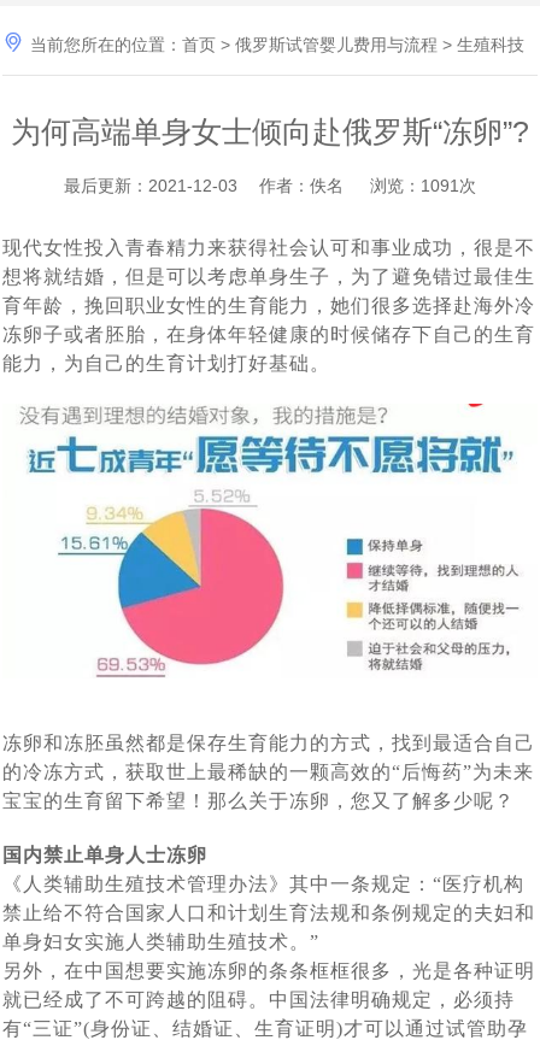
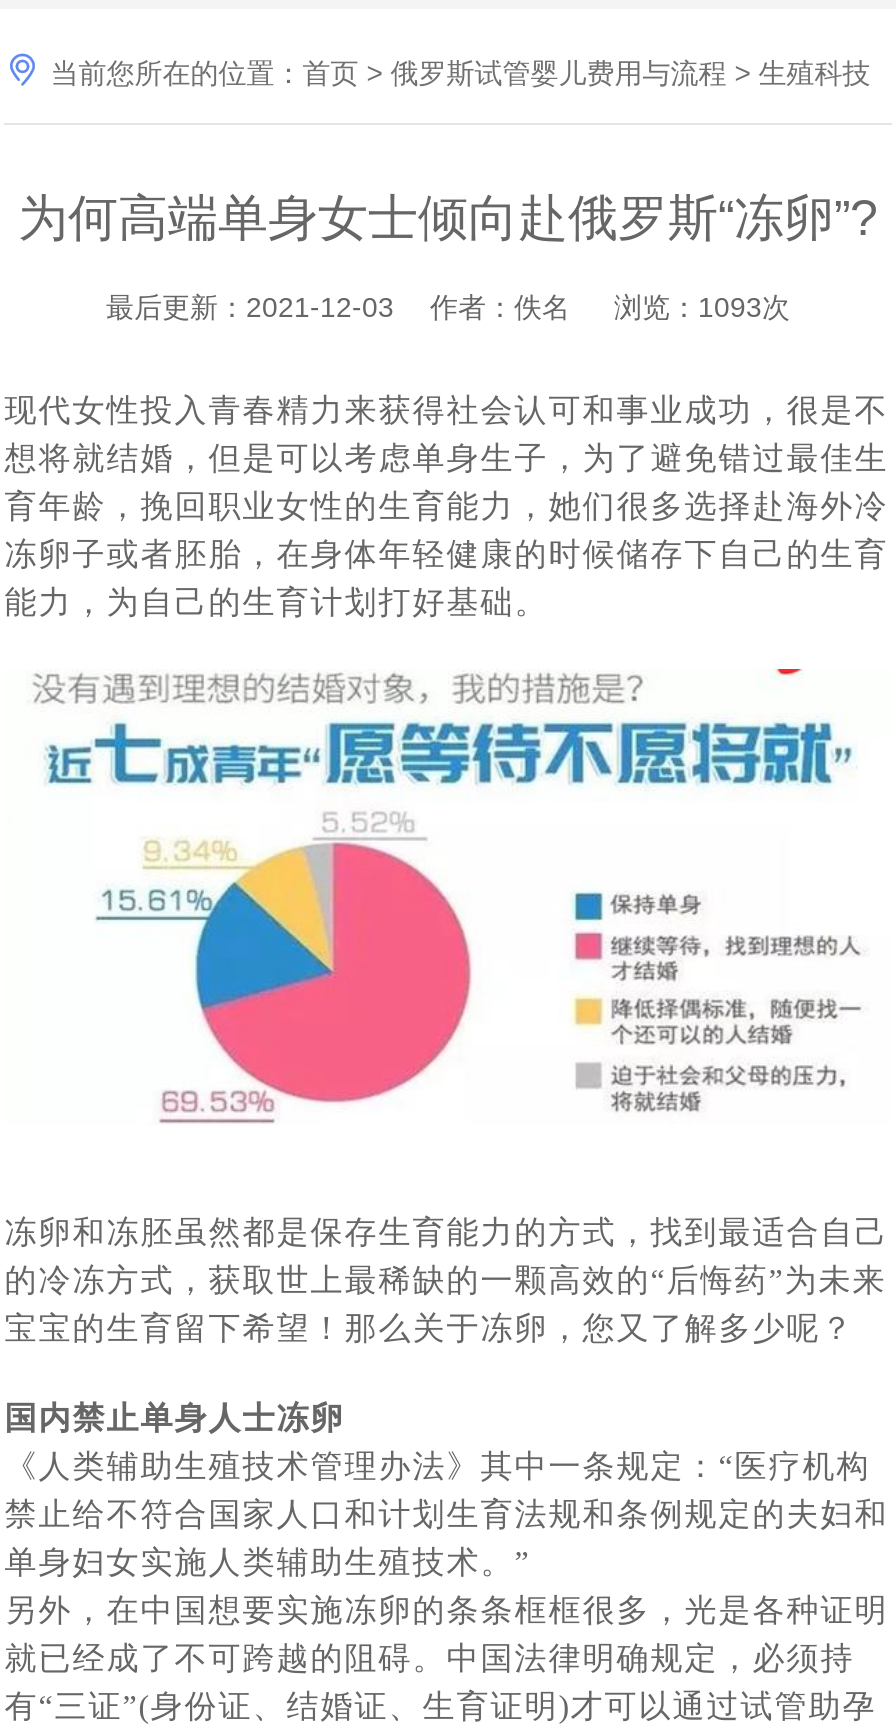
[64,177,476,196] 最后更新：2021-12-03 作者：佚名 浏览：1091次 -> [106,292,790,324] 最后更新：2021-12-03 作者：佚名 浏览：1093次

